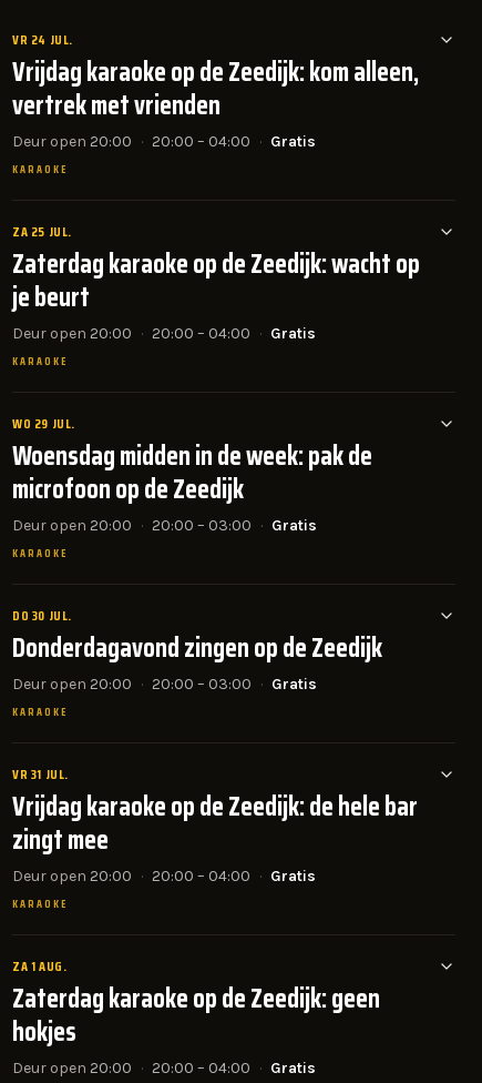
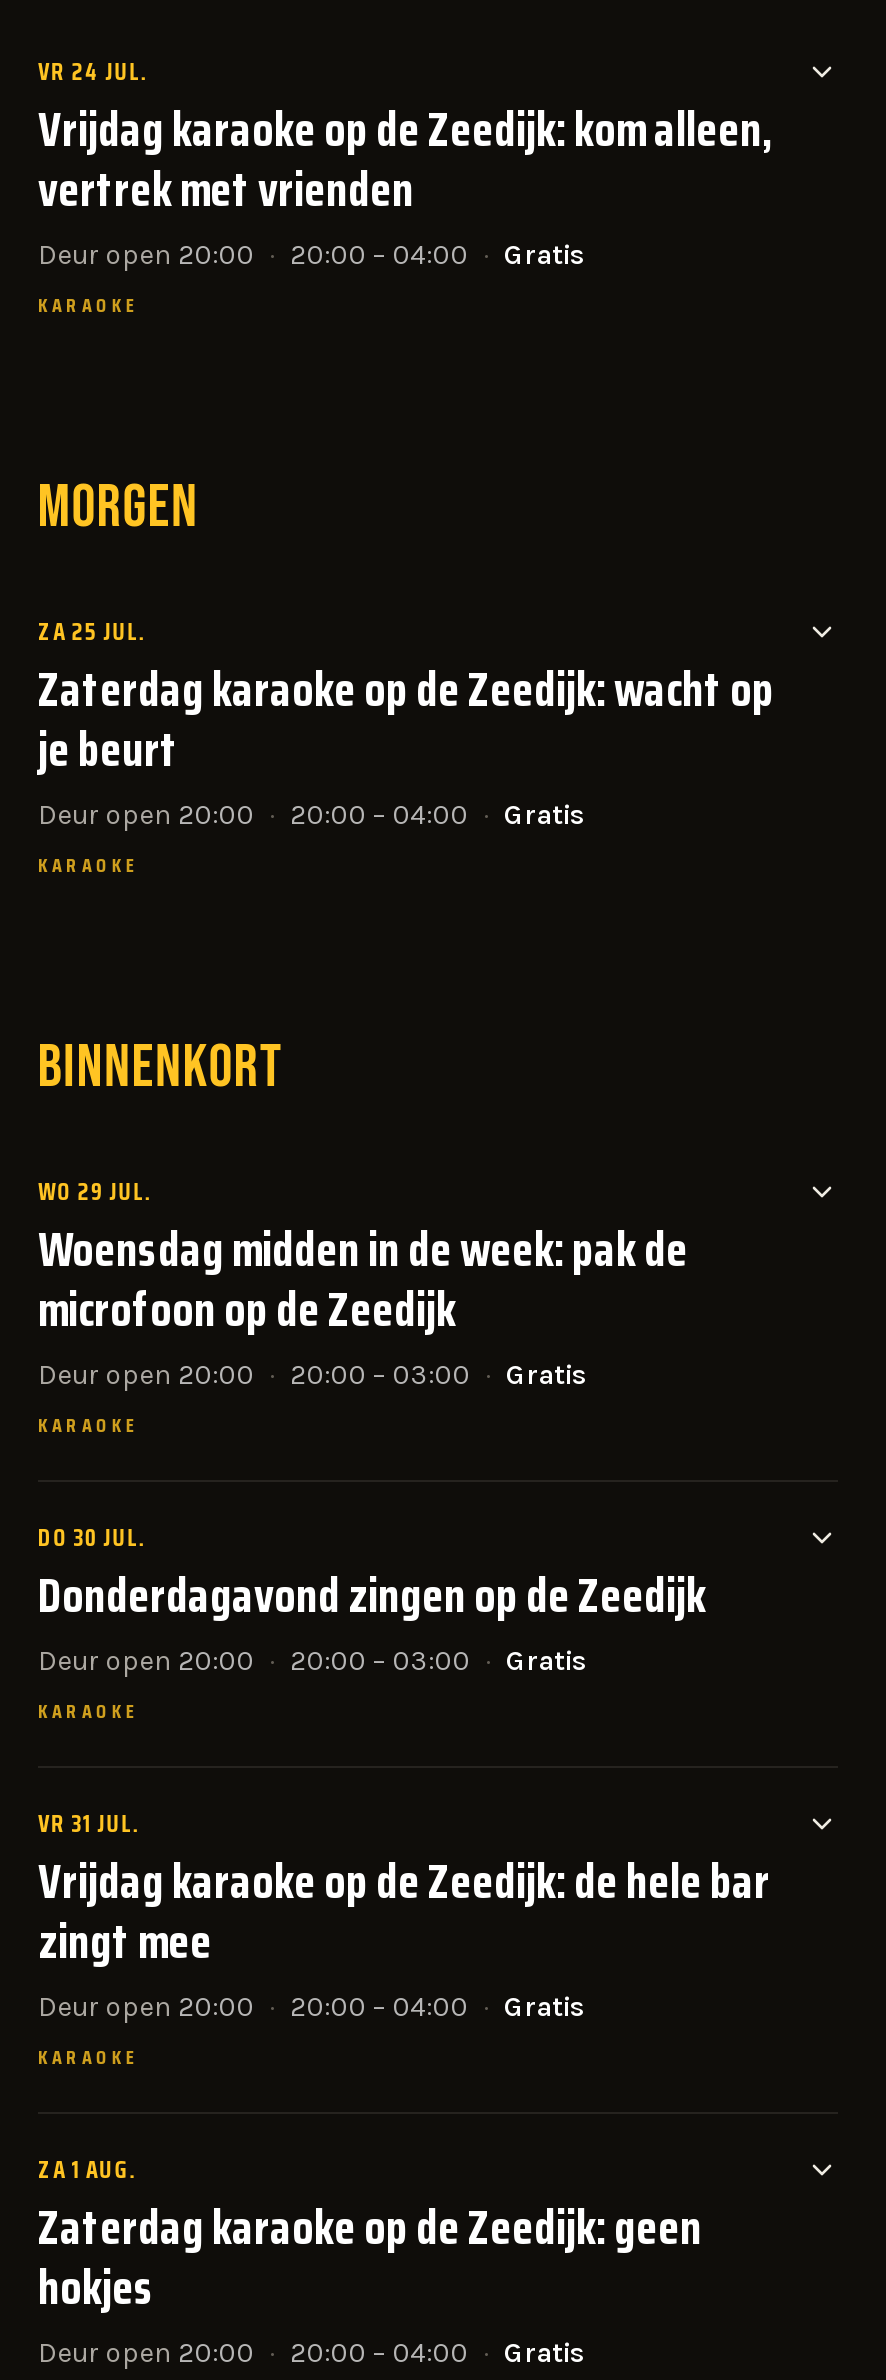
none -> [38,472,199,544] MORGEN
none -> [38,1032,285,1104] BINNENKORT

